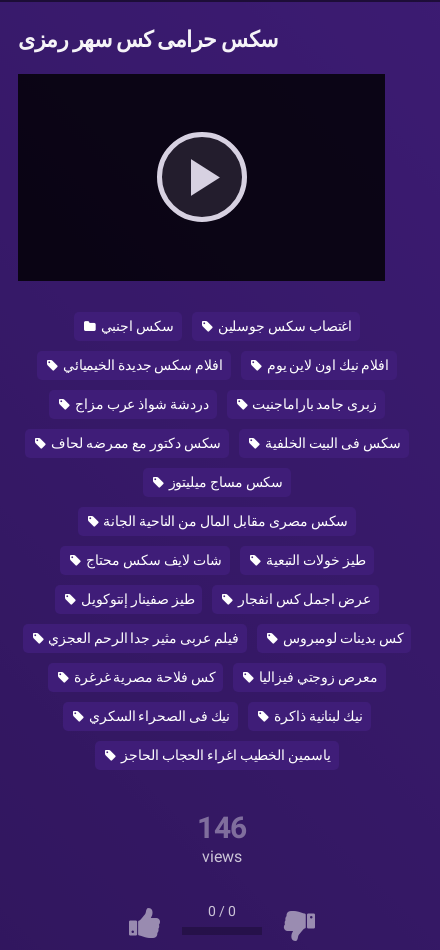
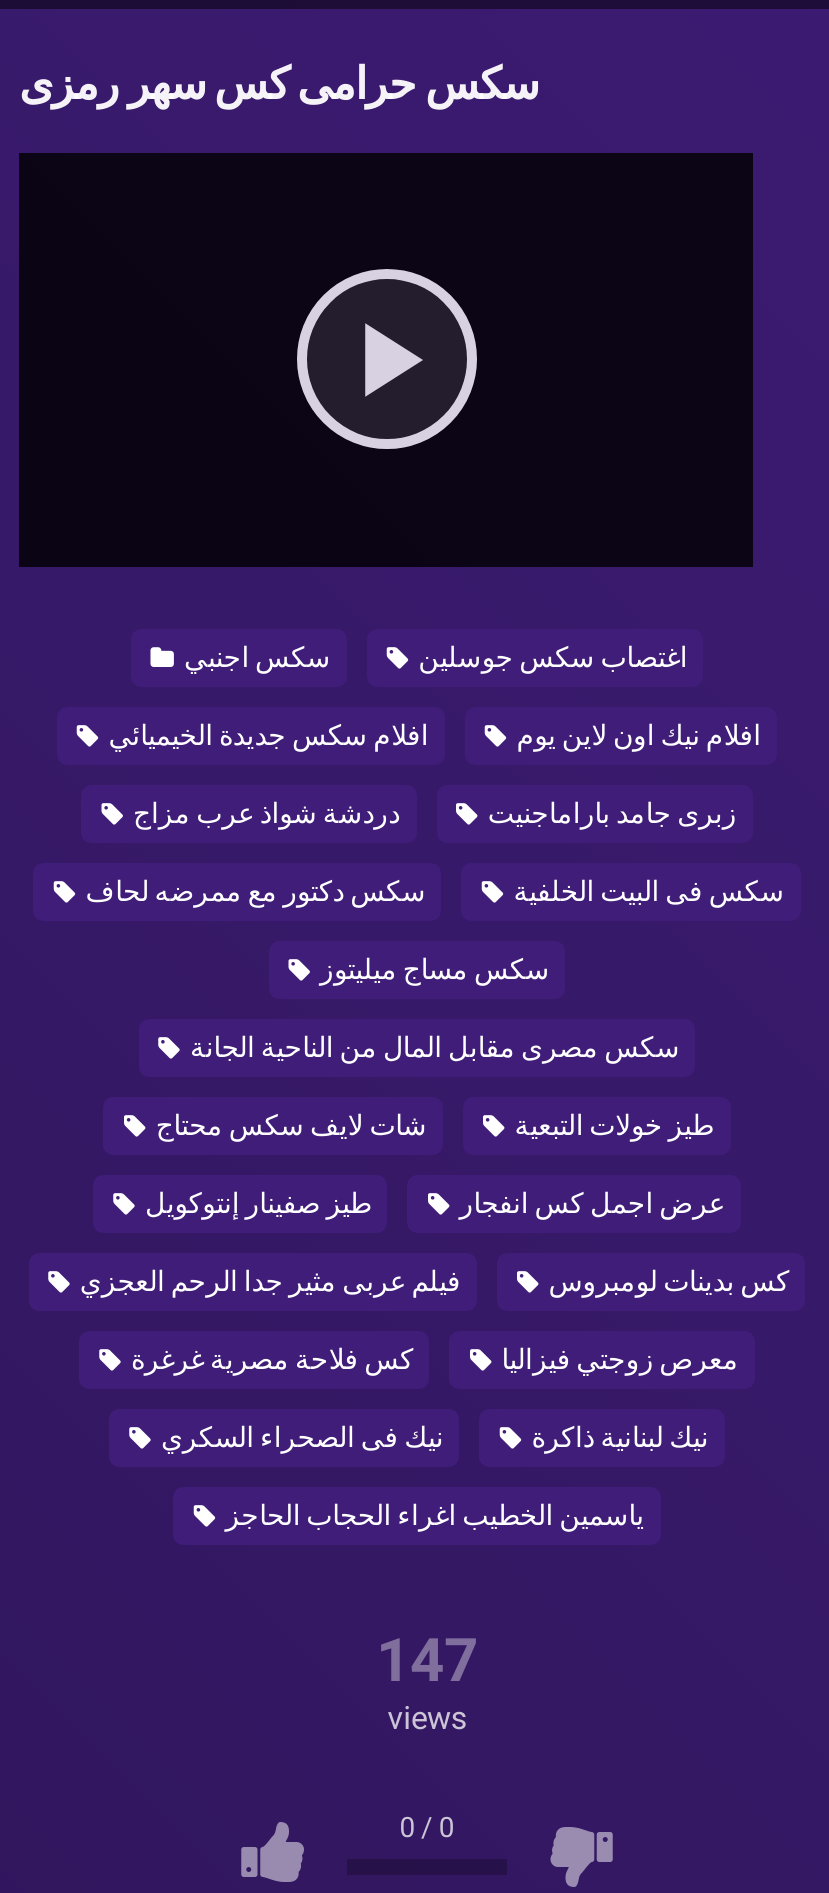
[197,810,247,845] 146 -> [376,1624,478,1694] 147

